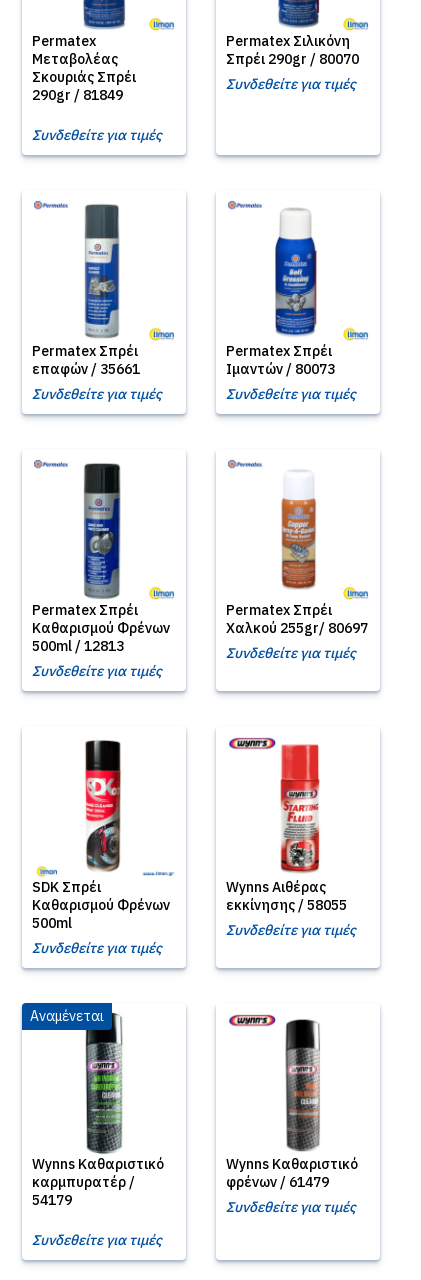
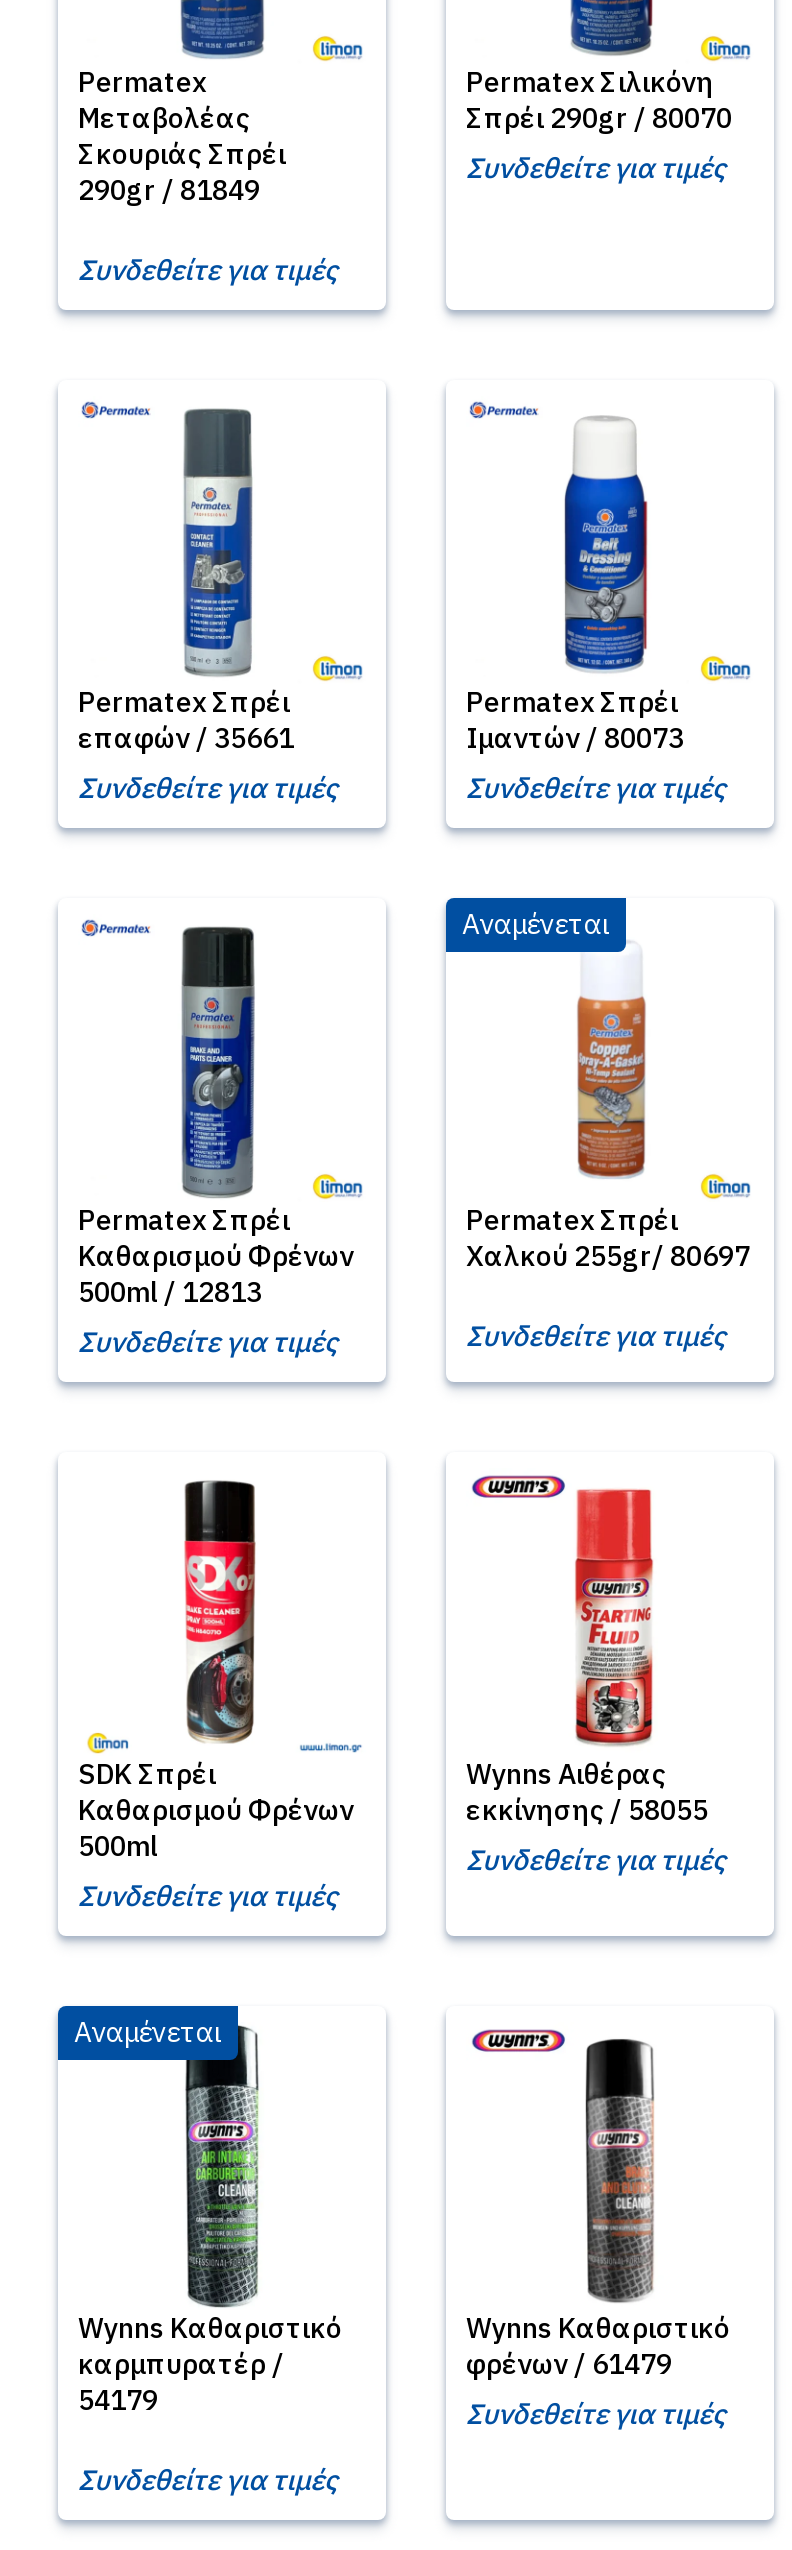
none -> [462,906,610,942] Αναμένεται

